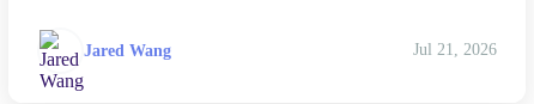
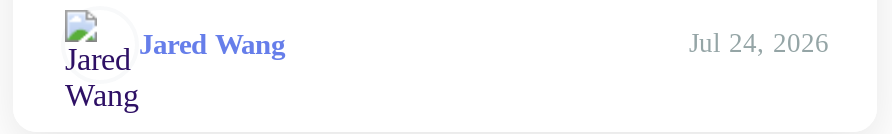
[413,41,497,59] Jul 21, 2026 -> [689,29,829,59] Jul 24, 2026

